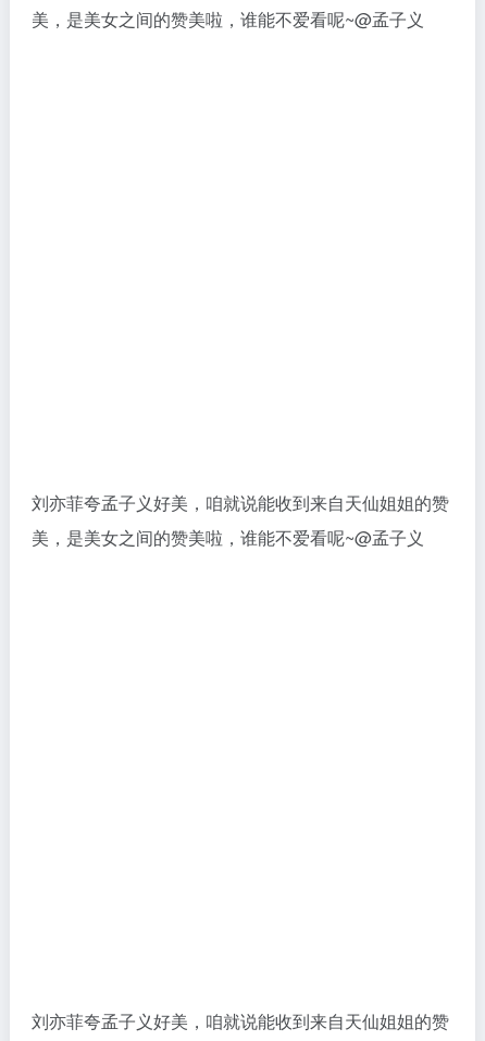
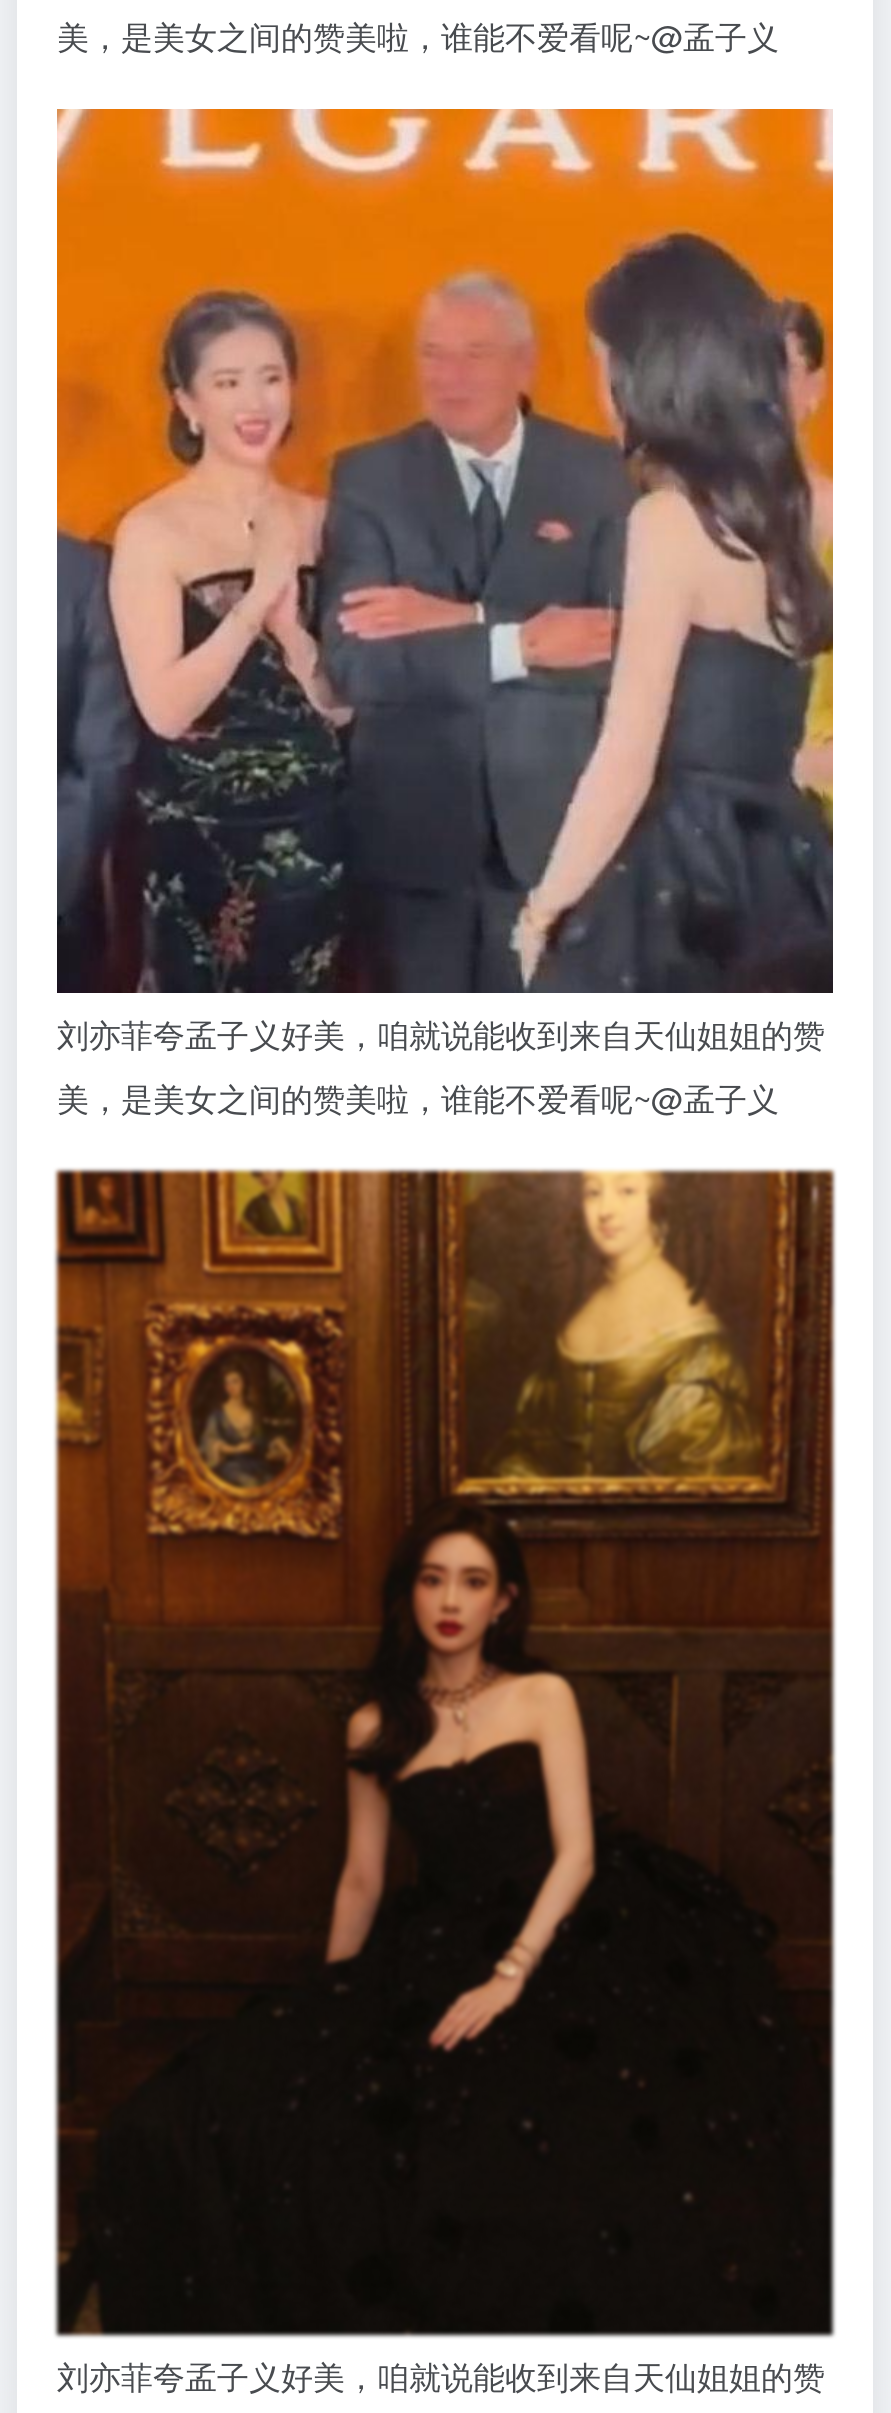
none -> [55,106,835,996] [image]
none -> [53,1168,837,2338] [image]

